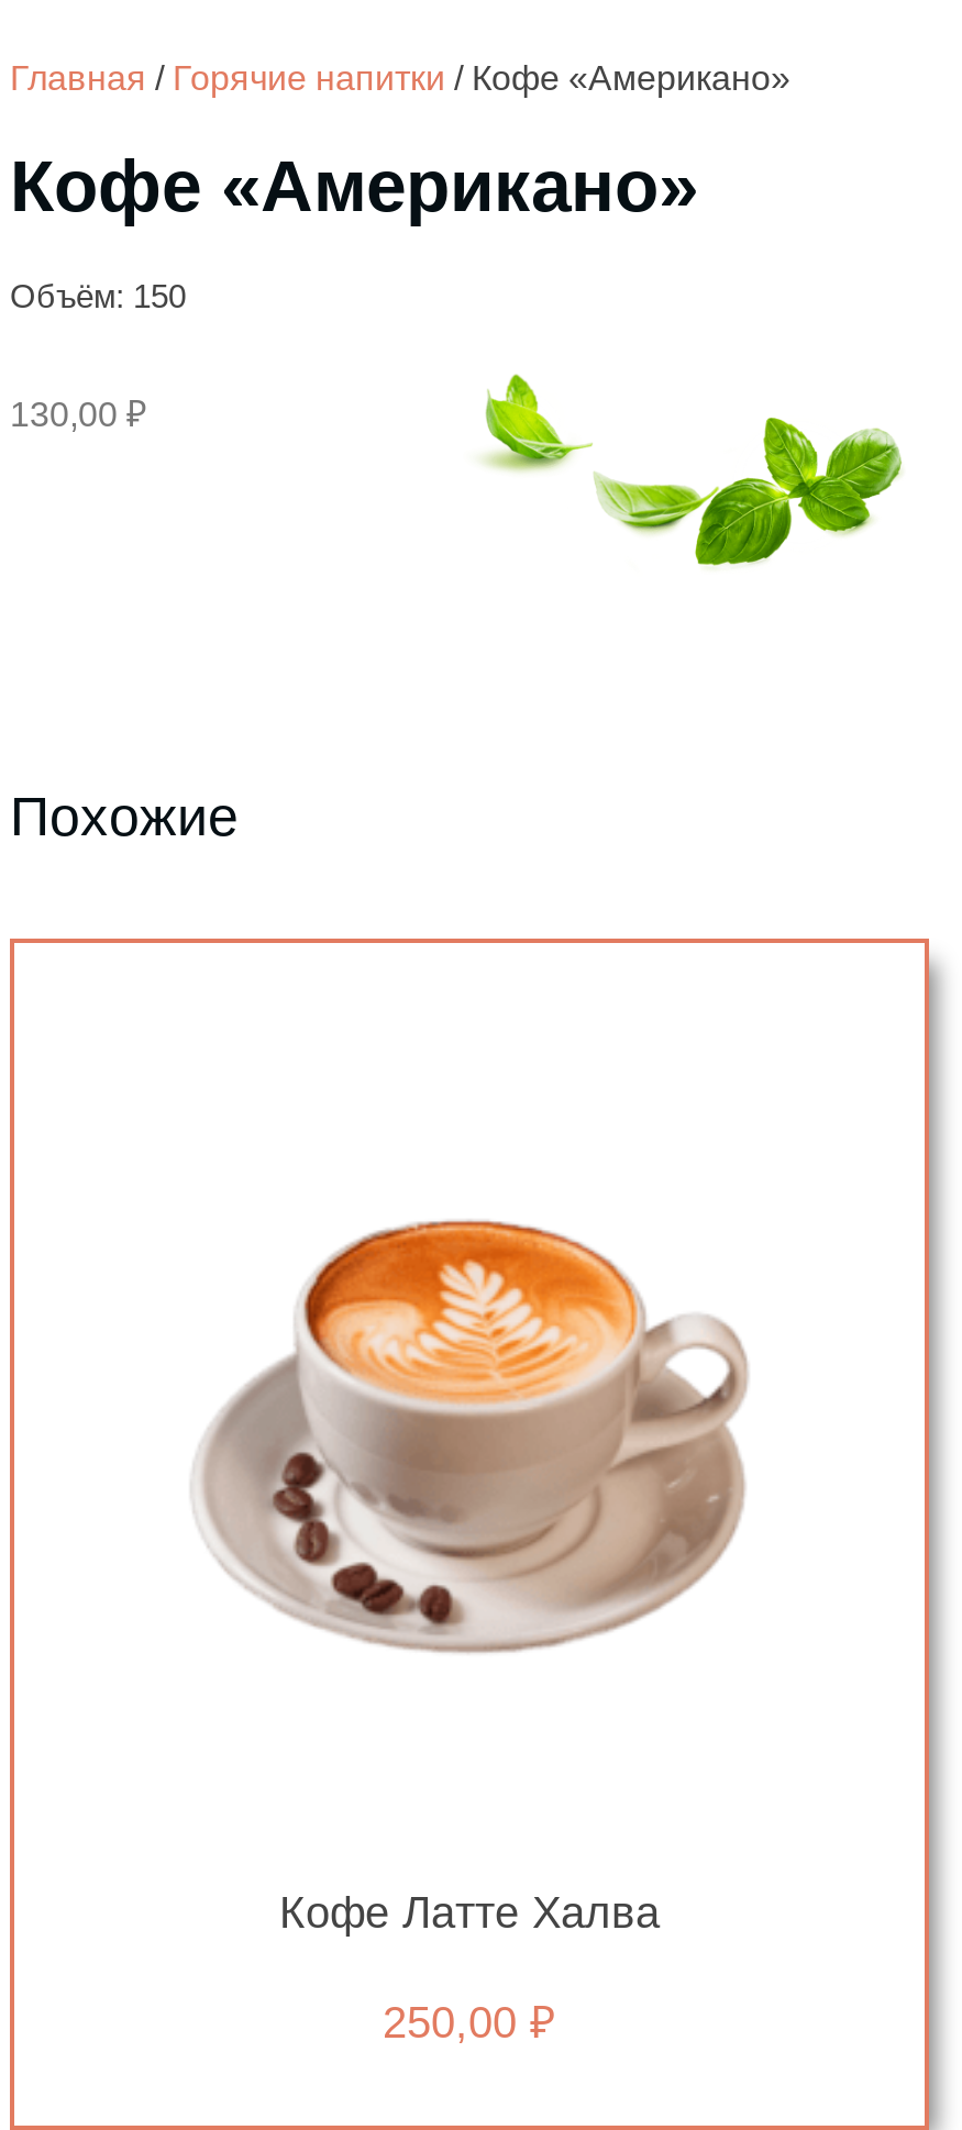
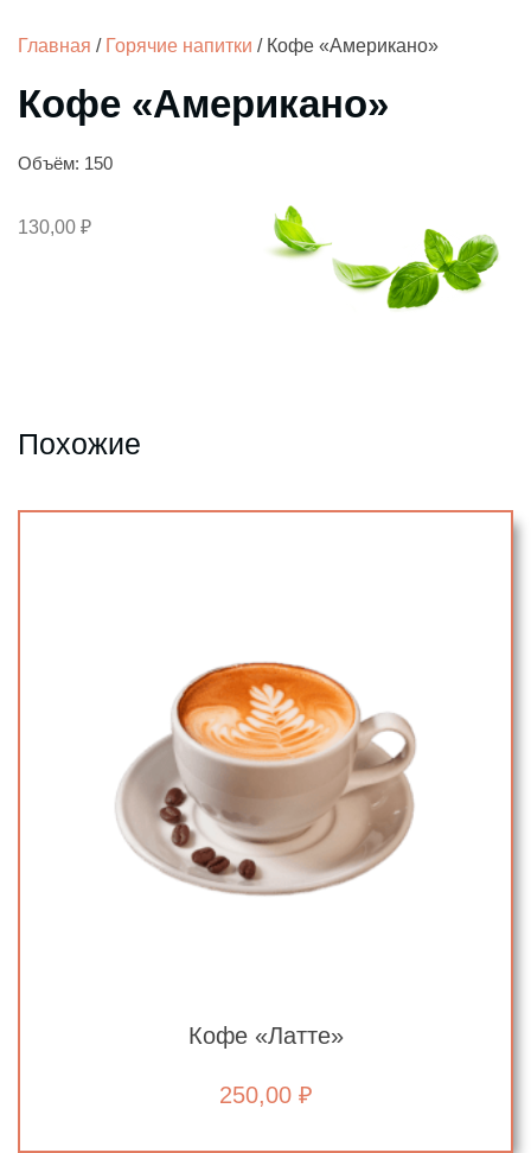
[279,1888,660,1937] Кофе Латте Халва -> [188,1023,343,1049] Кофе «Латте»

